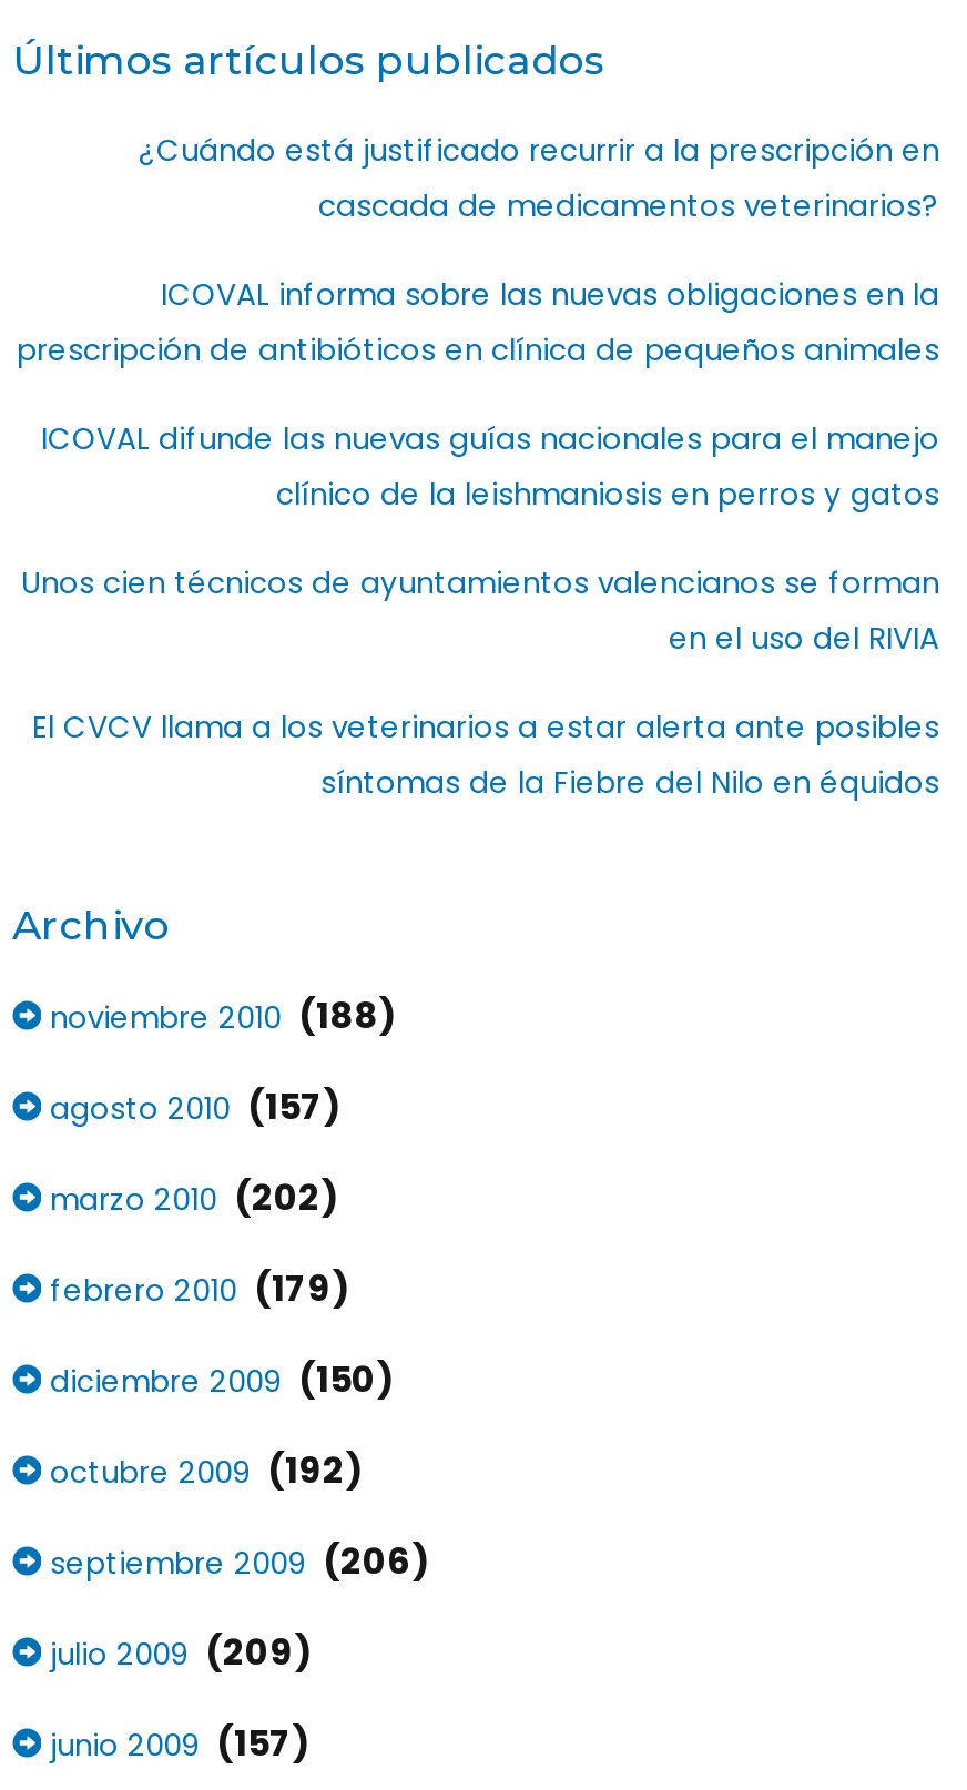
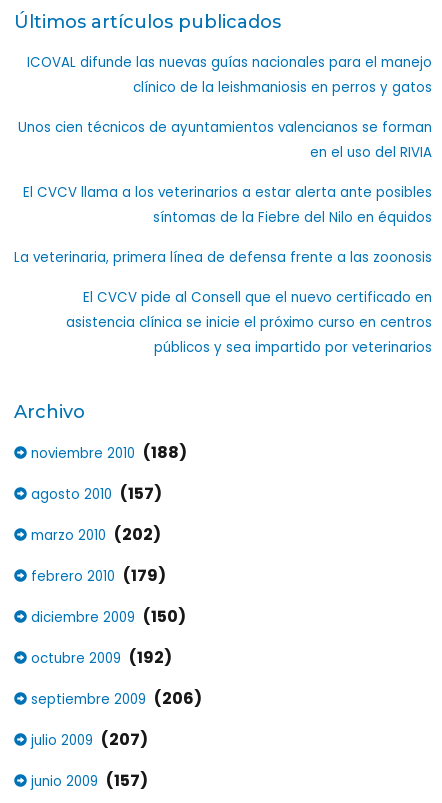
[17,130,939,372] ¿Cuándo está justificado recurrir a la prescripción en | cascada de medicamentos veterinarios? | ICOVAL informa sobre las nuevas obligaciones en la | prescripción de antibióticos en clínica de pequeños animales -> none
moved [21,419,939,805] -> [18,53,432,227]: ICOVAL difunde las nuevas guías nacionales para el manejo | clínico de la leishmaniosis en perros y gatos | Unos cien técnicos de ayuntamientos valencianos se forman | en el uso del RIVIA | El CVCV llama a los veterinarios a estar alerta ante posibles | síntomas de la Fiebre del Nilo en équidos
none -> [14,248,432,357] La veterinaria, primera línea de defensa frente a las zoonosis | El CVCV pide al Consell que el nuevo certificado en | asistencia clínica se inicie el próximo curso en centros | públicos y sea impartido por veterinarios
[41,1628,312,1679] julio 2009 (209) -> [27,728,148,751] julio 2009 (207)

